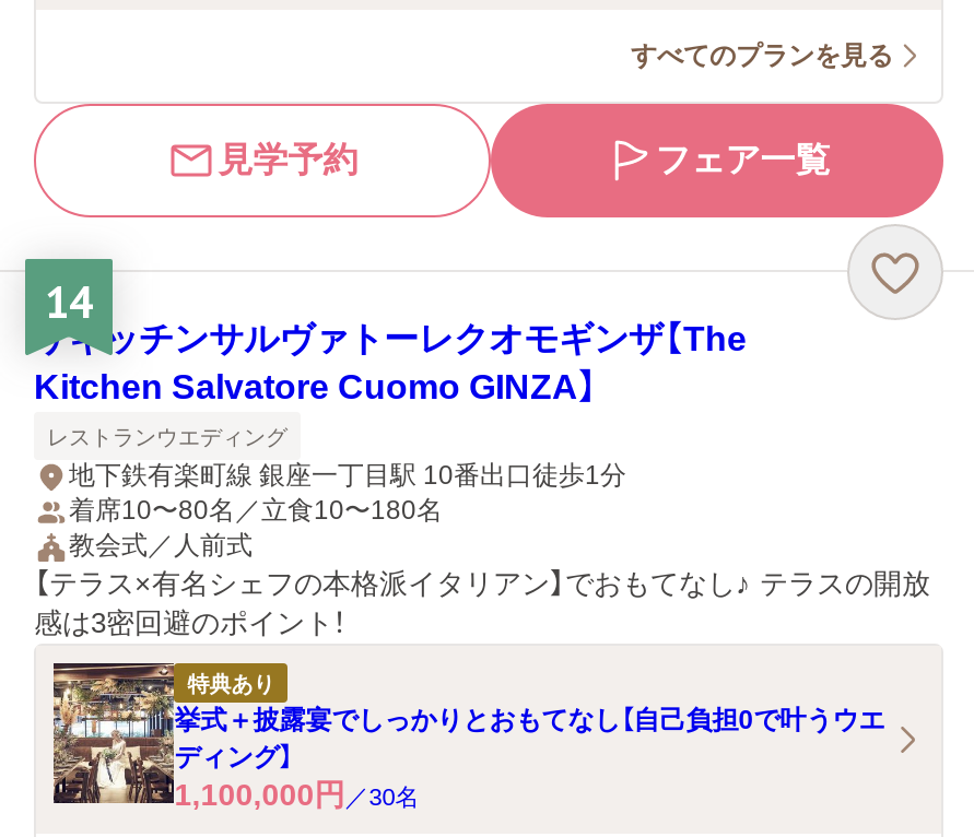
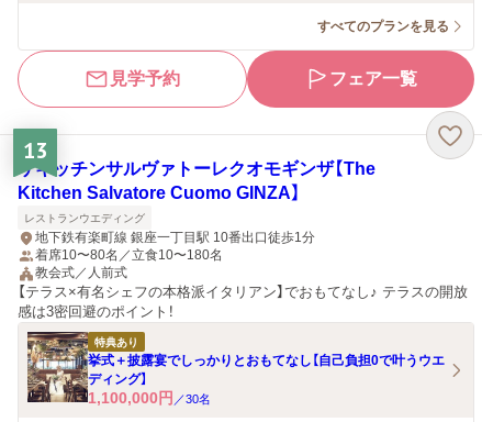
[45,274,93,331] 14 -> [23,136,47,165] 13

